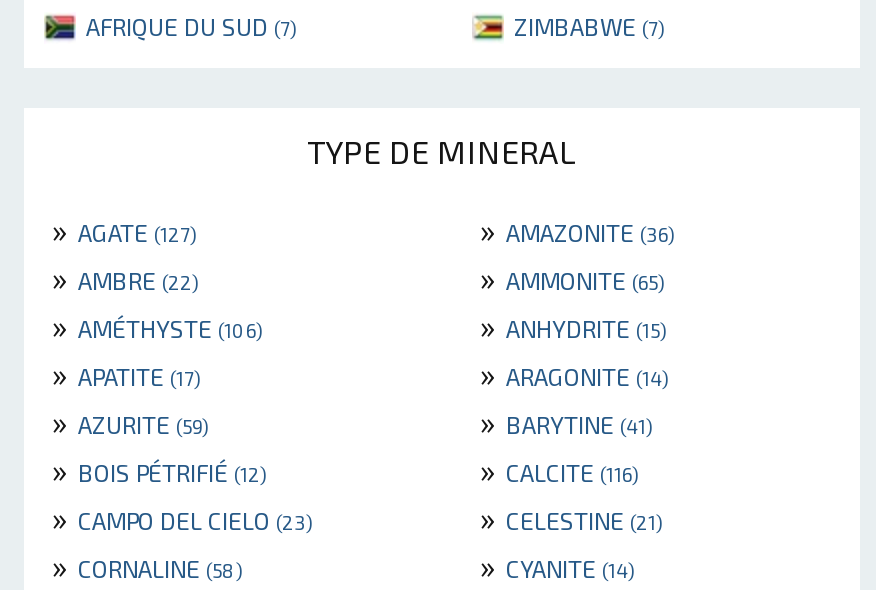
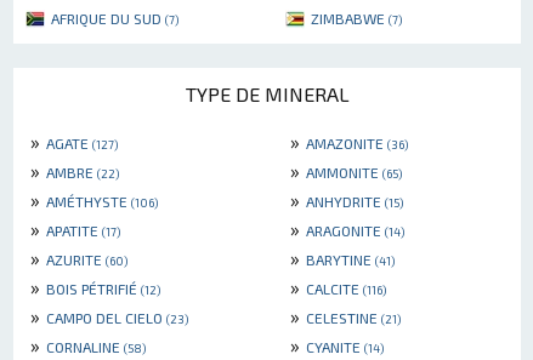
[44,401,208,439] » AZURITE (59) -> [25,246,127,269] » AZURITE (60)

